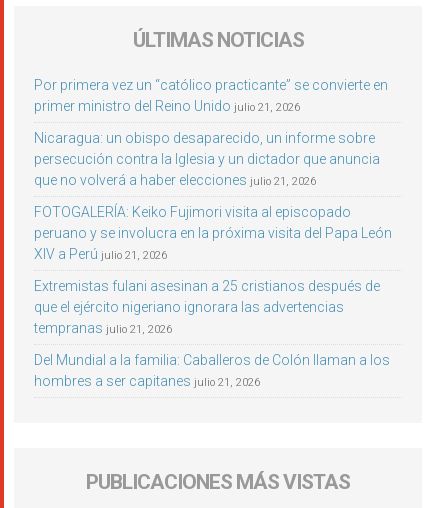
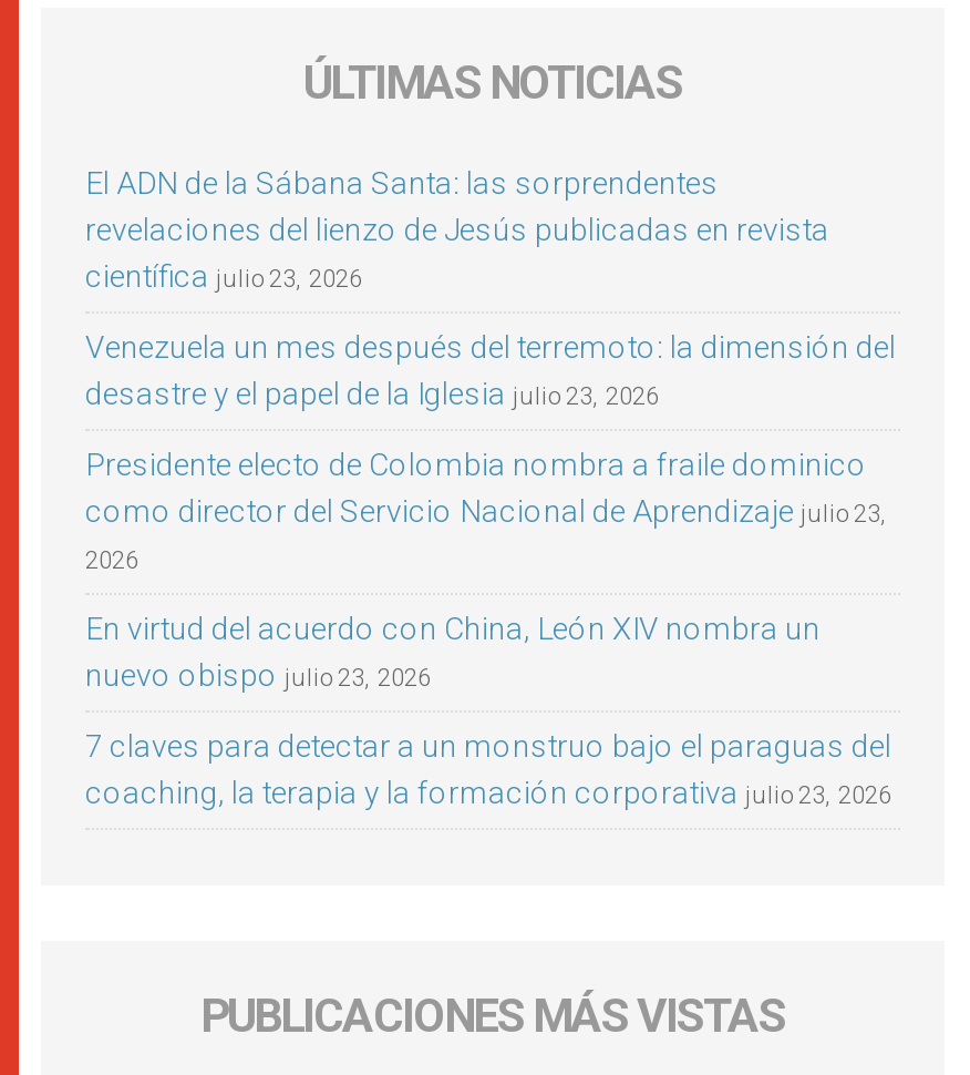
[34,77,392,389] Por primera vez un “católico practicante” se convierte en | primer ministro del Reino Unido julio 21, 2026 | Nicaragua: un obispo desaparecido, un informe sobre | persecución contra la Iglesia y un dictador que anuncia | que no volverá a haber elecciones julio 21, 2026 | FOTOGALERÍA: Keiko Fujimori visita al episcopado | peruano y se involucra en la próxima visita del Papa León | XIV a Perú julio 21, 2026 | Extremistas fulani asesinan a 25 cristianos después de | que el ejército nigeriano ignorara las advertencias | tempranas julio 21, 2026 | Del Mundial a la familia: Caballeros de Colón llaman a los | hombres a ser capitanes julio 21, 2026 -> [85,166,896,811] El ADN de la Sábana Santa: las sorprendentes | revelaciones del lienzo de Jesús publicadas en revista | científica julio 23, 2026 | Venezuela un mes después del terremoto: la dimensión del | desastre y el papel de la Iglesia julio 23, 2026 | Presidente electo de Colombia nombra a fraile dominico | como director del Servicio Nacional de Aprendizaje julio 23, | 2026 | En virtud del acuerdo con China, León XIV nombra un | nuevo obispo julio 23, 2026 | 7 claves para detectar a un monstruo bajo el paraguas del | coaching, la terapia y la formación corporativa julio 23, 2026

